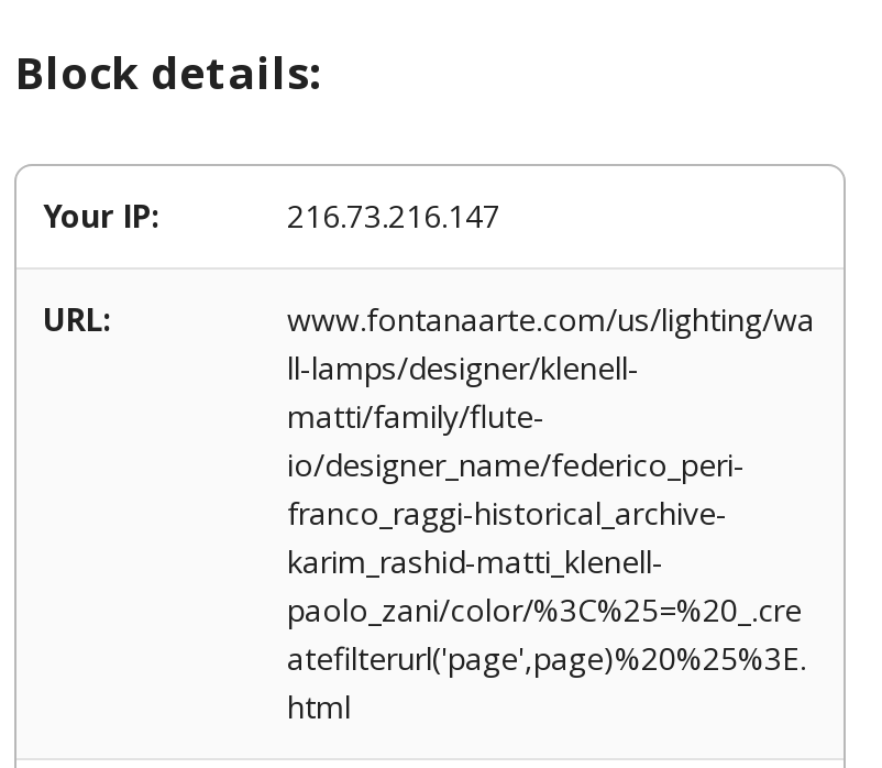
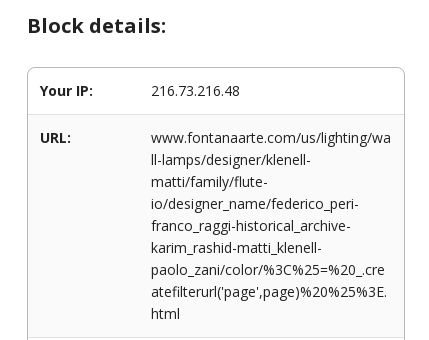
[287,195,500,237] 216.73.216.147 -> [151,81,240,100] 216.73.216.48

